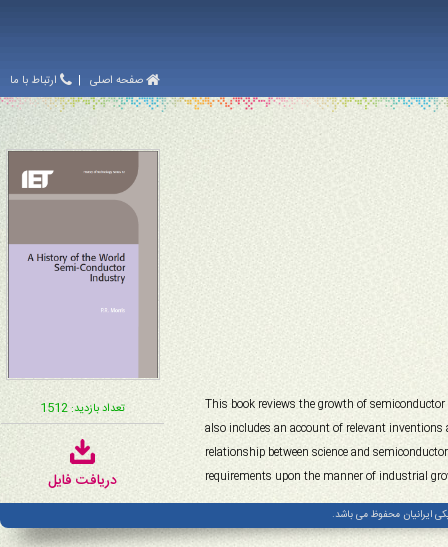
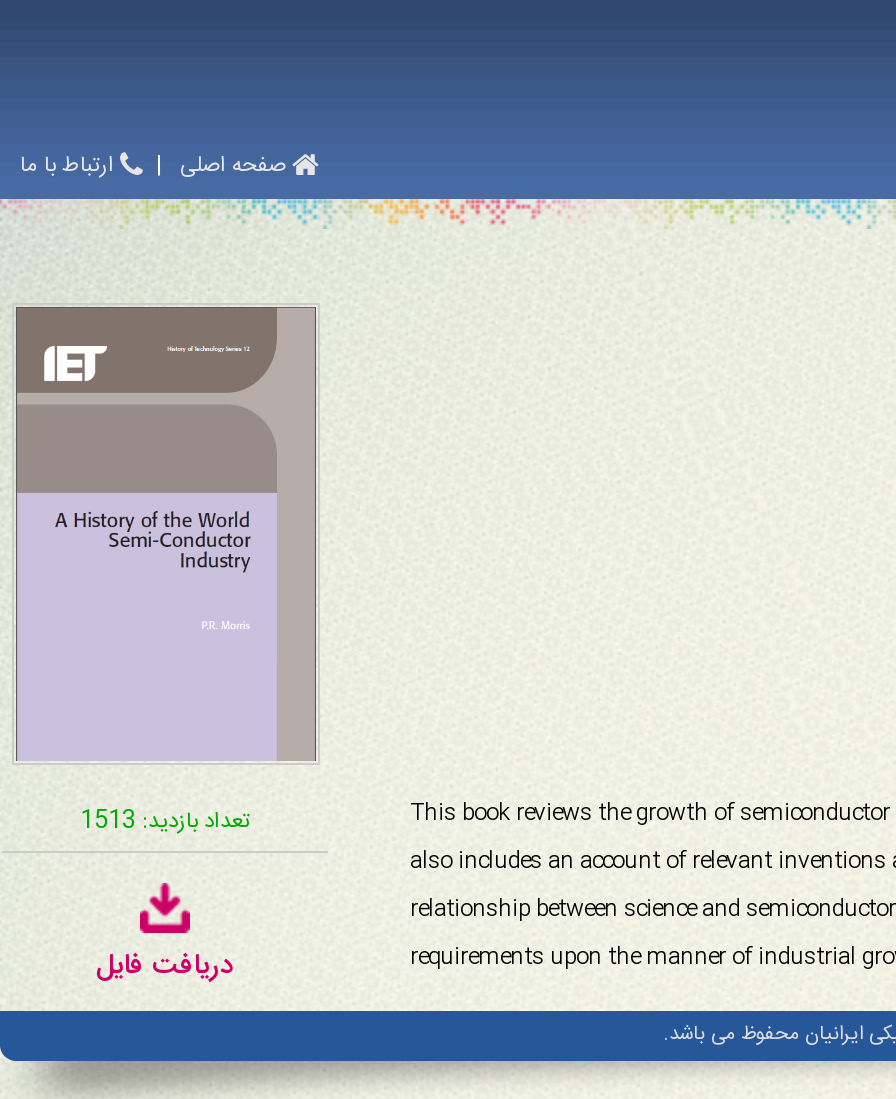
[40,398,125,418] تعداد بازدید: 1512 -> [80,801,250,841] تعداد بازدید: 1513

